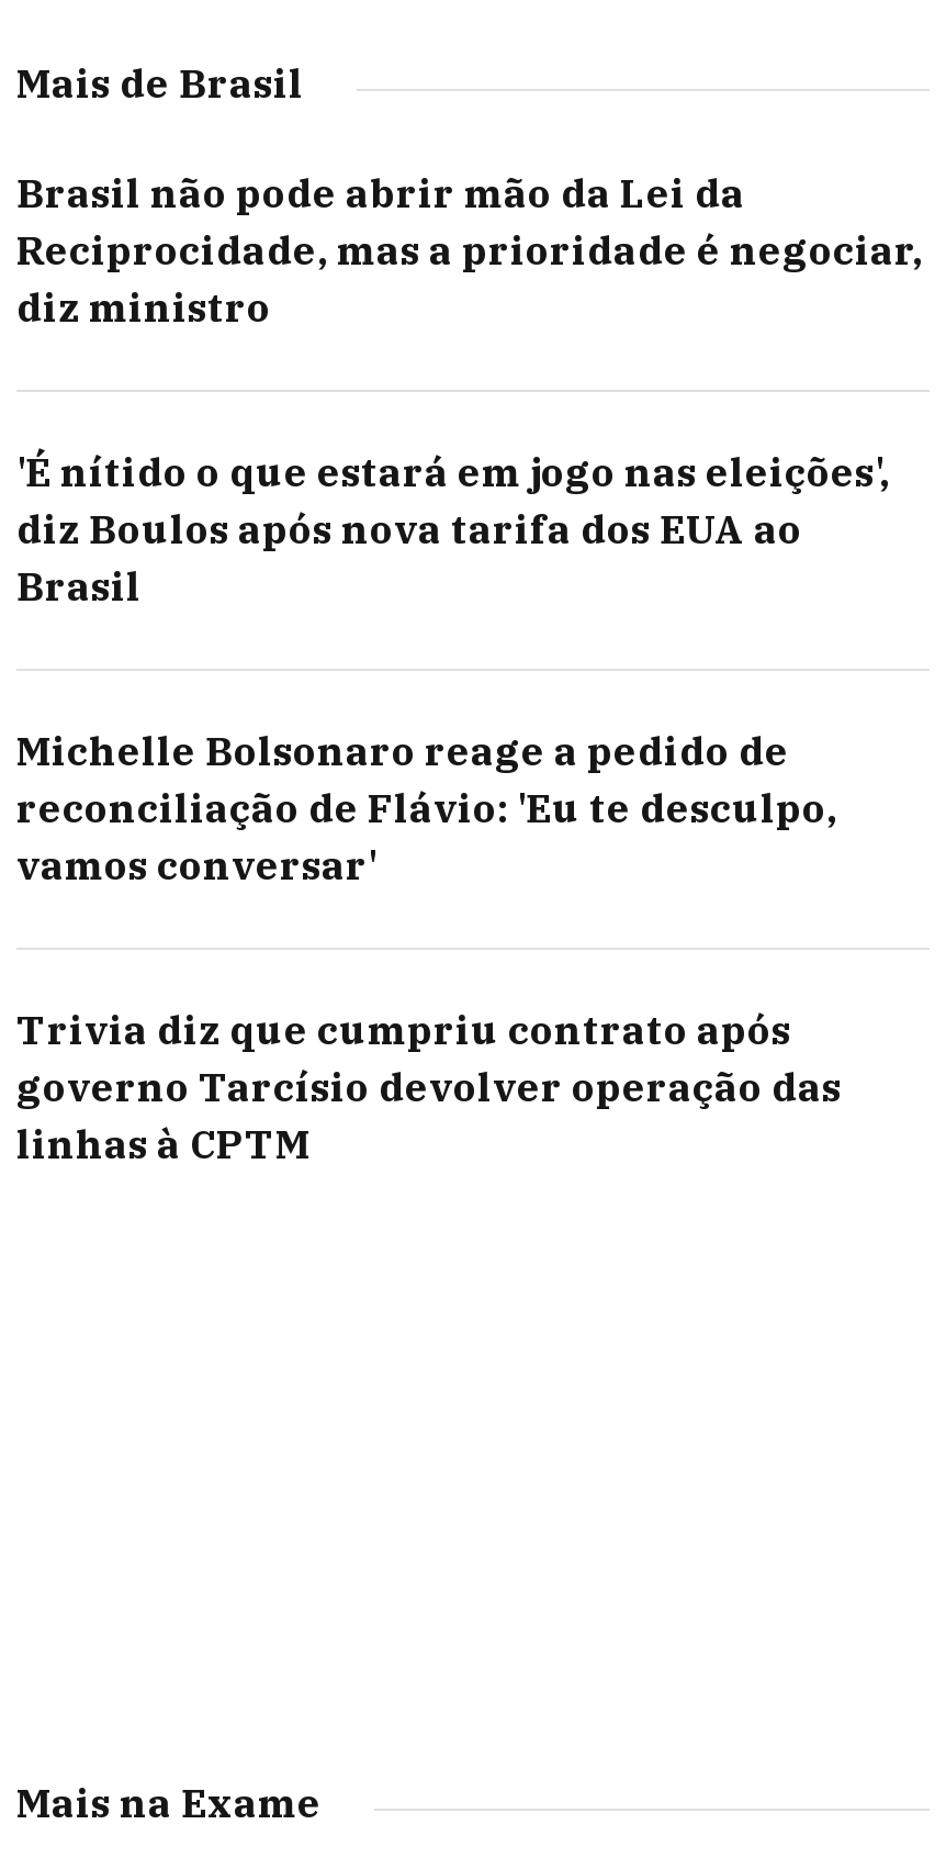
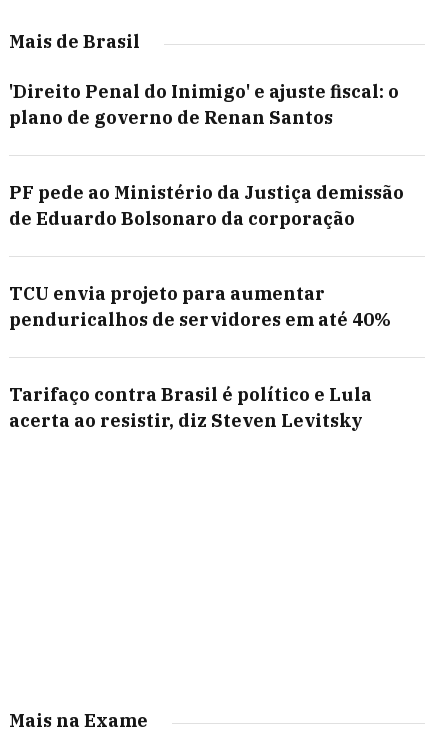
[16,168,923,333] Brasil não pode abrir mão da Lei da | Reciprocidade, mas a prioridade é negociar, | diz ministro -> [9,80,399,129] 'Direito Penal do Inimigo' e ajuste fiscal: o | plano de governo de Renan Santos
[16,447,890,612] 'É nítido o que estará em jogo nas eleições', | diz Boulos após nova tarifa dos EUA ao | Brasil -> [9,181,404,230] PF pede ao Ministério da Justiça demissão | de Eduardo Bolsonaro da corporação
[16,726,837,891] Michelle Bolsonaro reage a pedido de | reconciliação de Flávio: 'Eu te desculpo, | vamos conversar' -> [9,282,391,331] TCU envia projeto para aumentar | penduricalhos de servidores em até 40%
[16,1005,842,1169] Trivia diz que cumpriu contrato após | governo Tarcísio devolver operação das | linhas à CPTM -> [9,383,372,432] Tarifaço contra Brasil é político e Lula | acerta ao resistir, diz Steven Levitsky

